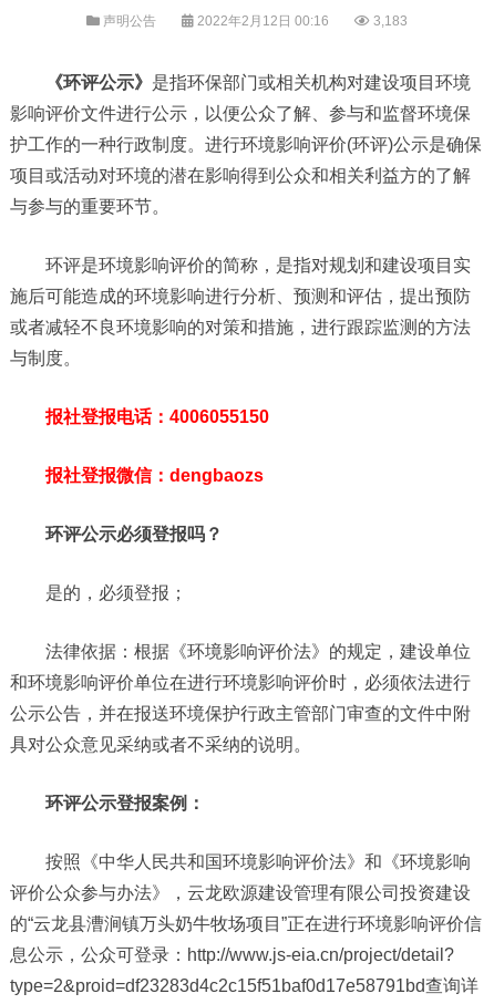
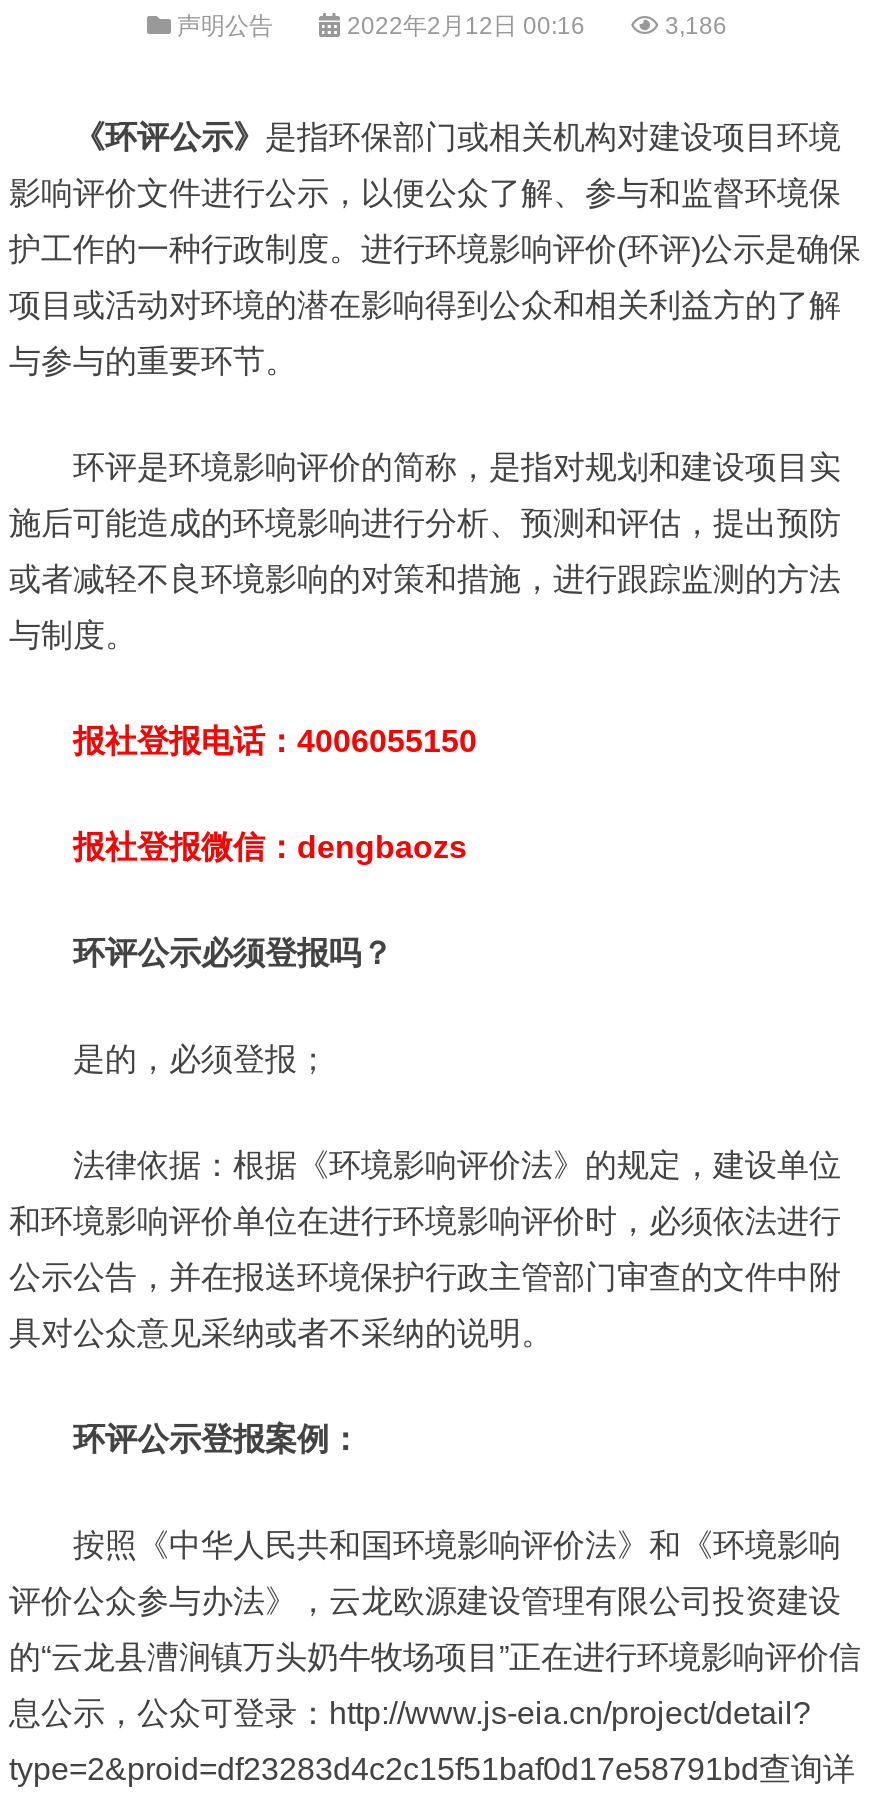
[370,13,408,29] 3,183 -> [659,12,727,40] 3,186

